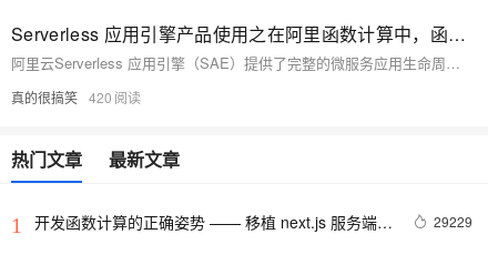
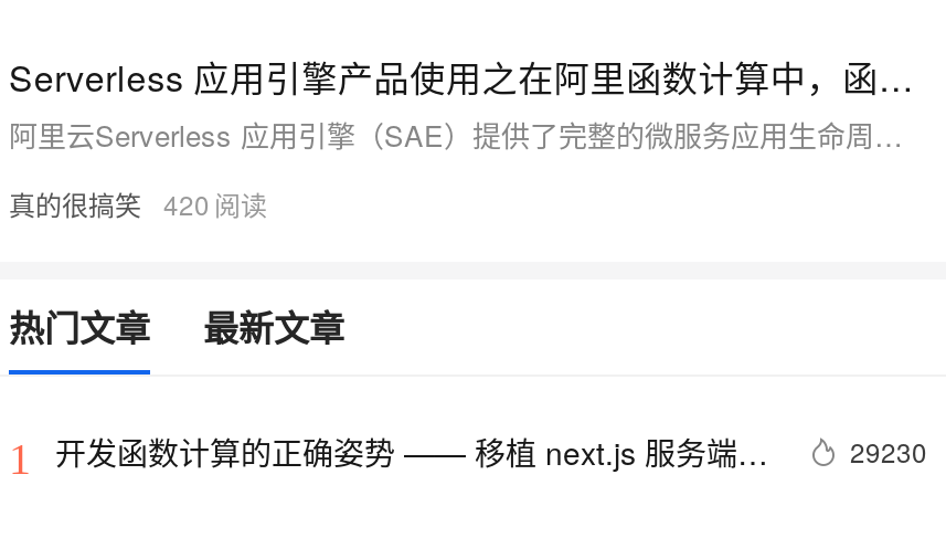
[434,212,472,231] 29229 -> [850,432,927,470] 29230

